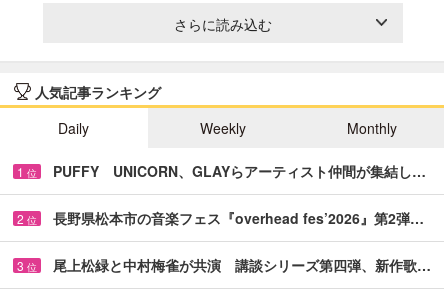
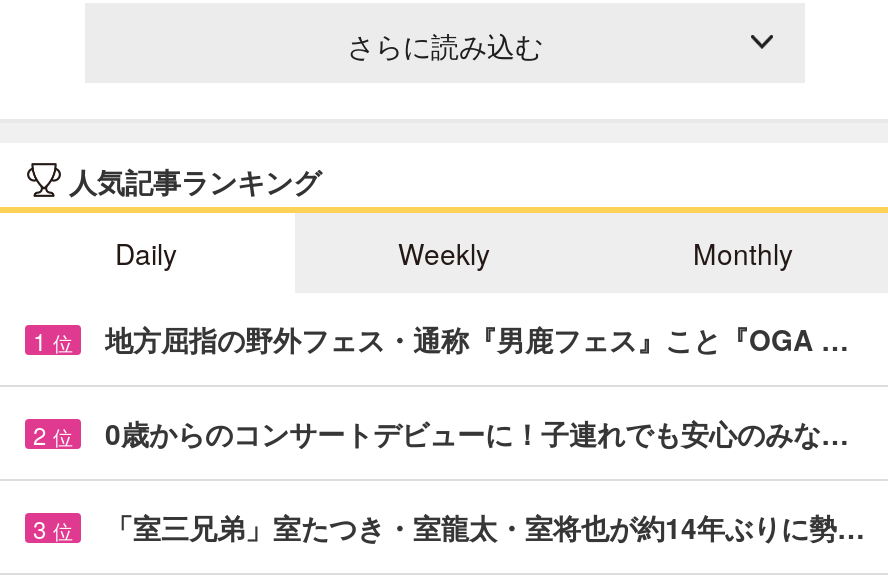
[53,161,426,181] PUFFY UNICORN、GLAYらアーティスト仲間が集結し… -> [105,319,849,359] 地方屈指の野外フェス・通称『男鹿フェス』こと『OGA …
[53,208,424,228] 長野県松本市の音楽フェス『overhead fes’2026』第2弾… -> [105,413,849,453] 0歳からのコンサートデビューに！子連れでも安心のみな…
[53,255,431,275] 尾上松緑と中村梅雀が共演 講談シリーズ第四弾、新作歌… -> [105,507,865,547] 「室三兄弟」室たつき・室龍太・室将也が約14年ぶりに勢…

